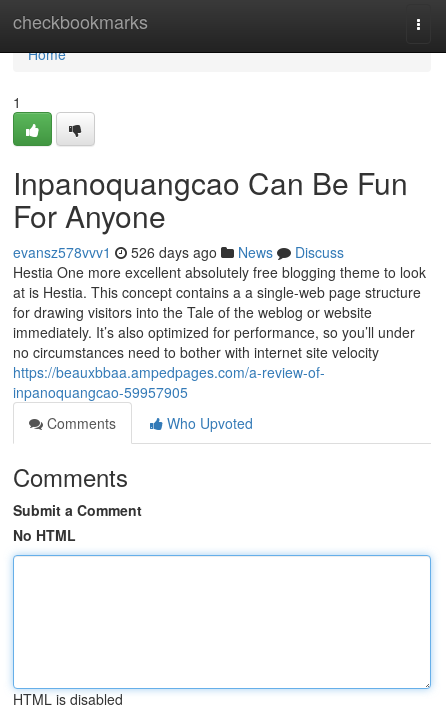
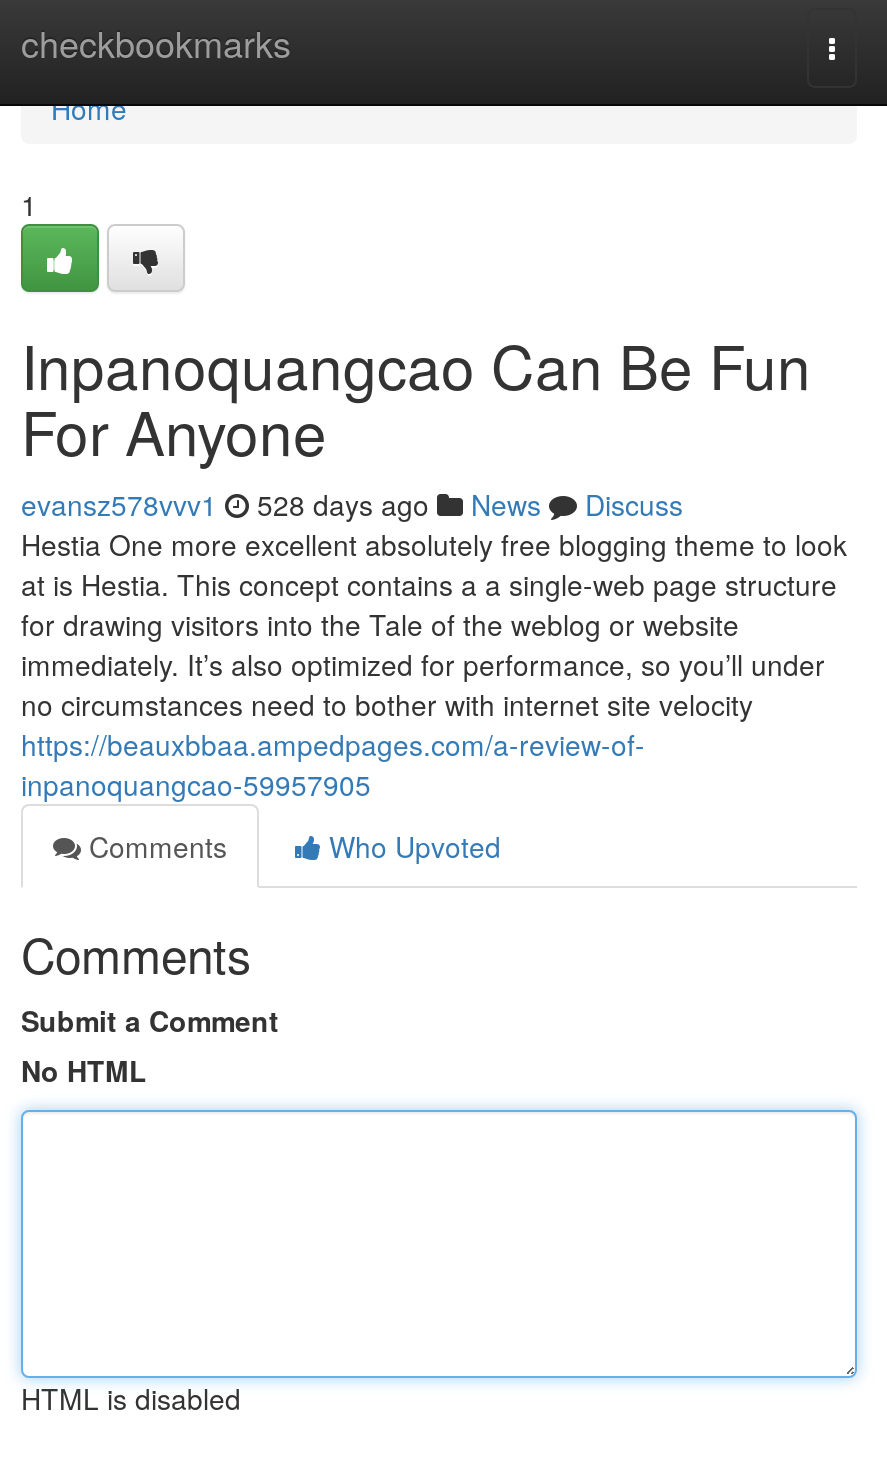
[13,242,344,262] evansz578vvv1 526 days ago News Discuss -> [21,484,683,524] evansz578vvv1 528 days ago News Discuss

